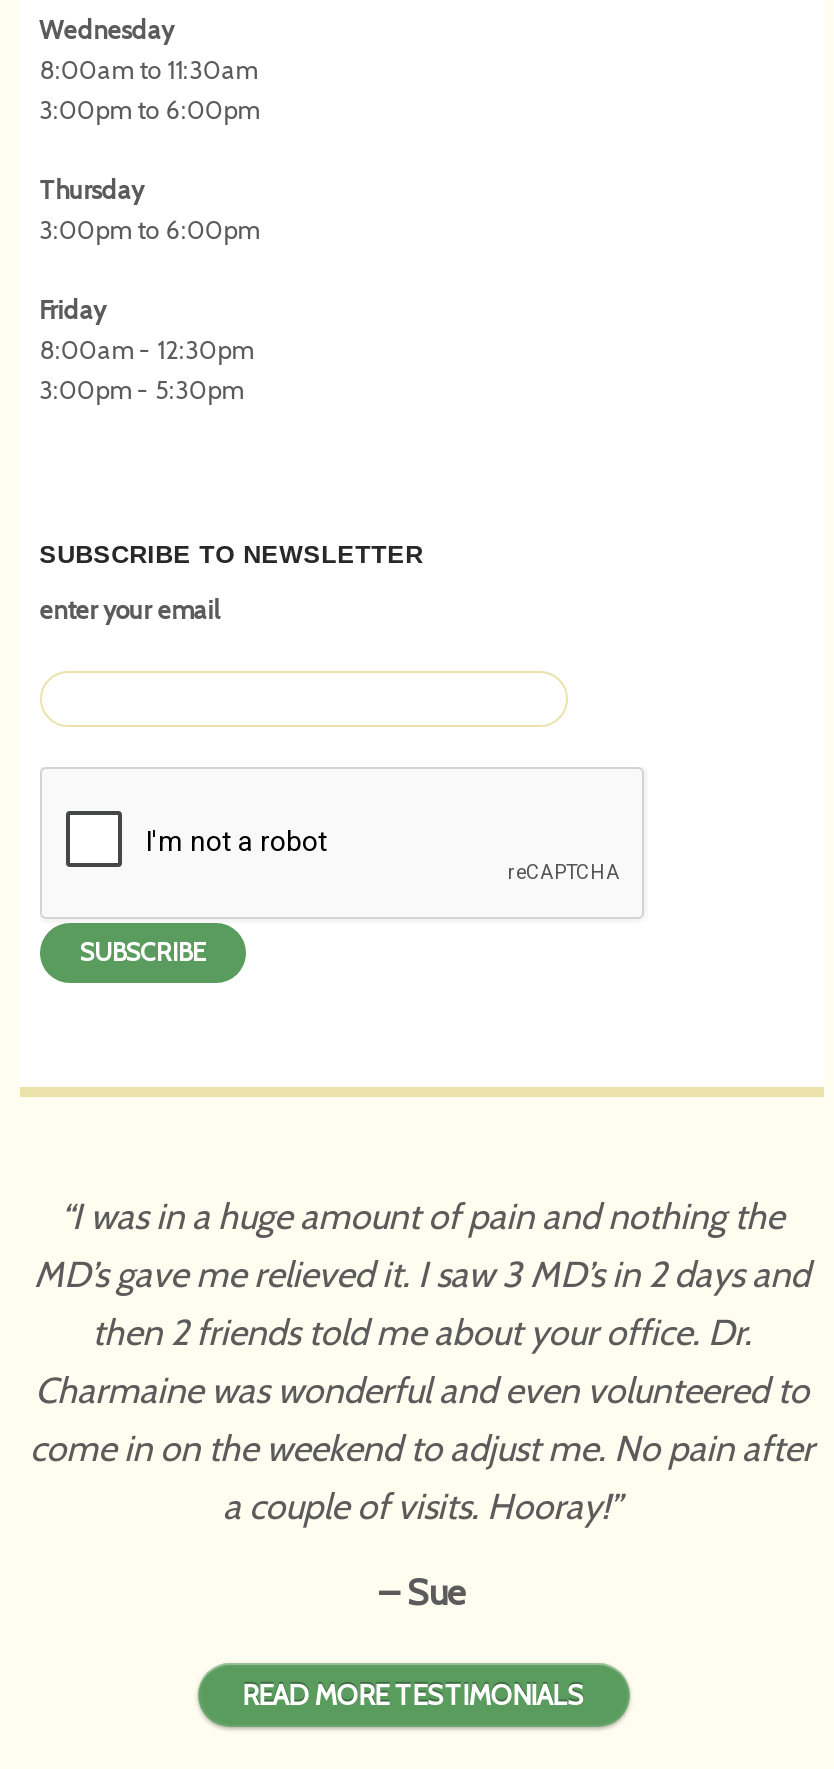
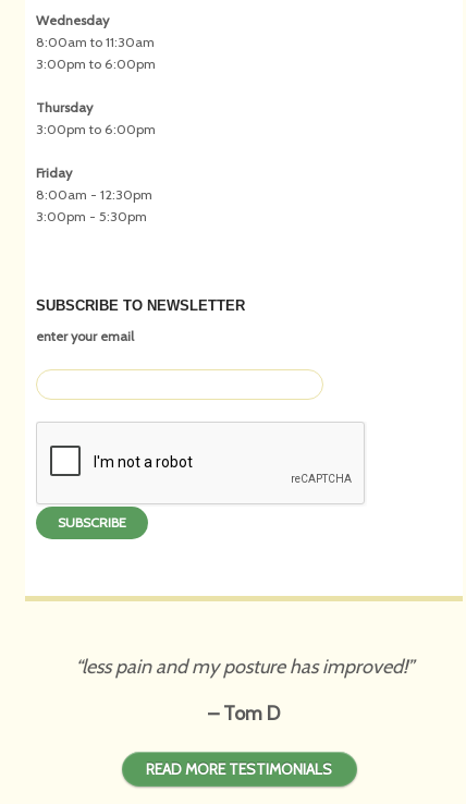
[30,1194,814,1528] I was in a huge amount of pain and nothing the | MD’s gave me relieved it. I saw 3 MD’s in 2 days and | then 2 friends told me about your office. Dr. | Charmaine was wonderful and even volunteered to | come in on the weekend to adjust me. No pain after | a couple of visits. Hooray! -> [81,654,407,678] less pain and my posture has improved!
[407,1571,465,1615] Sue -> [223,702,280,726] Tom D

